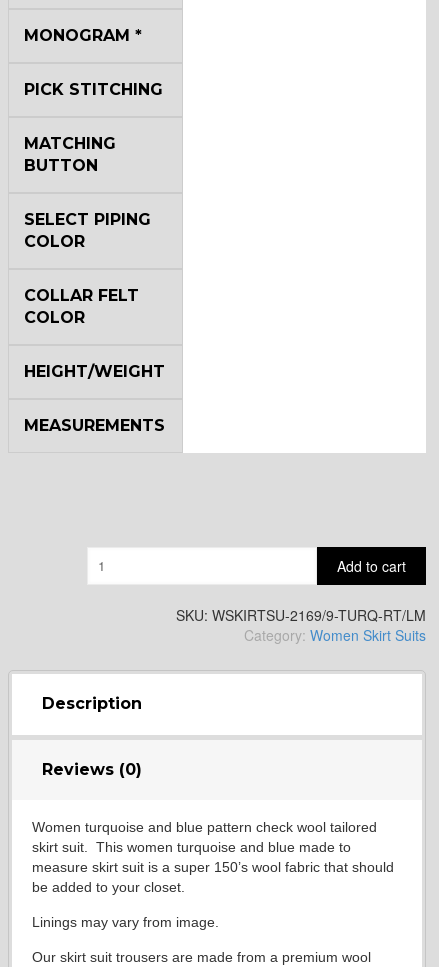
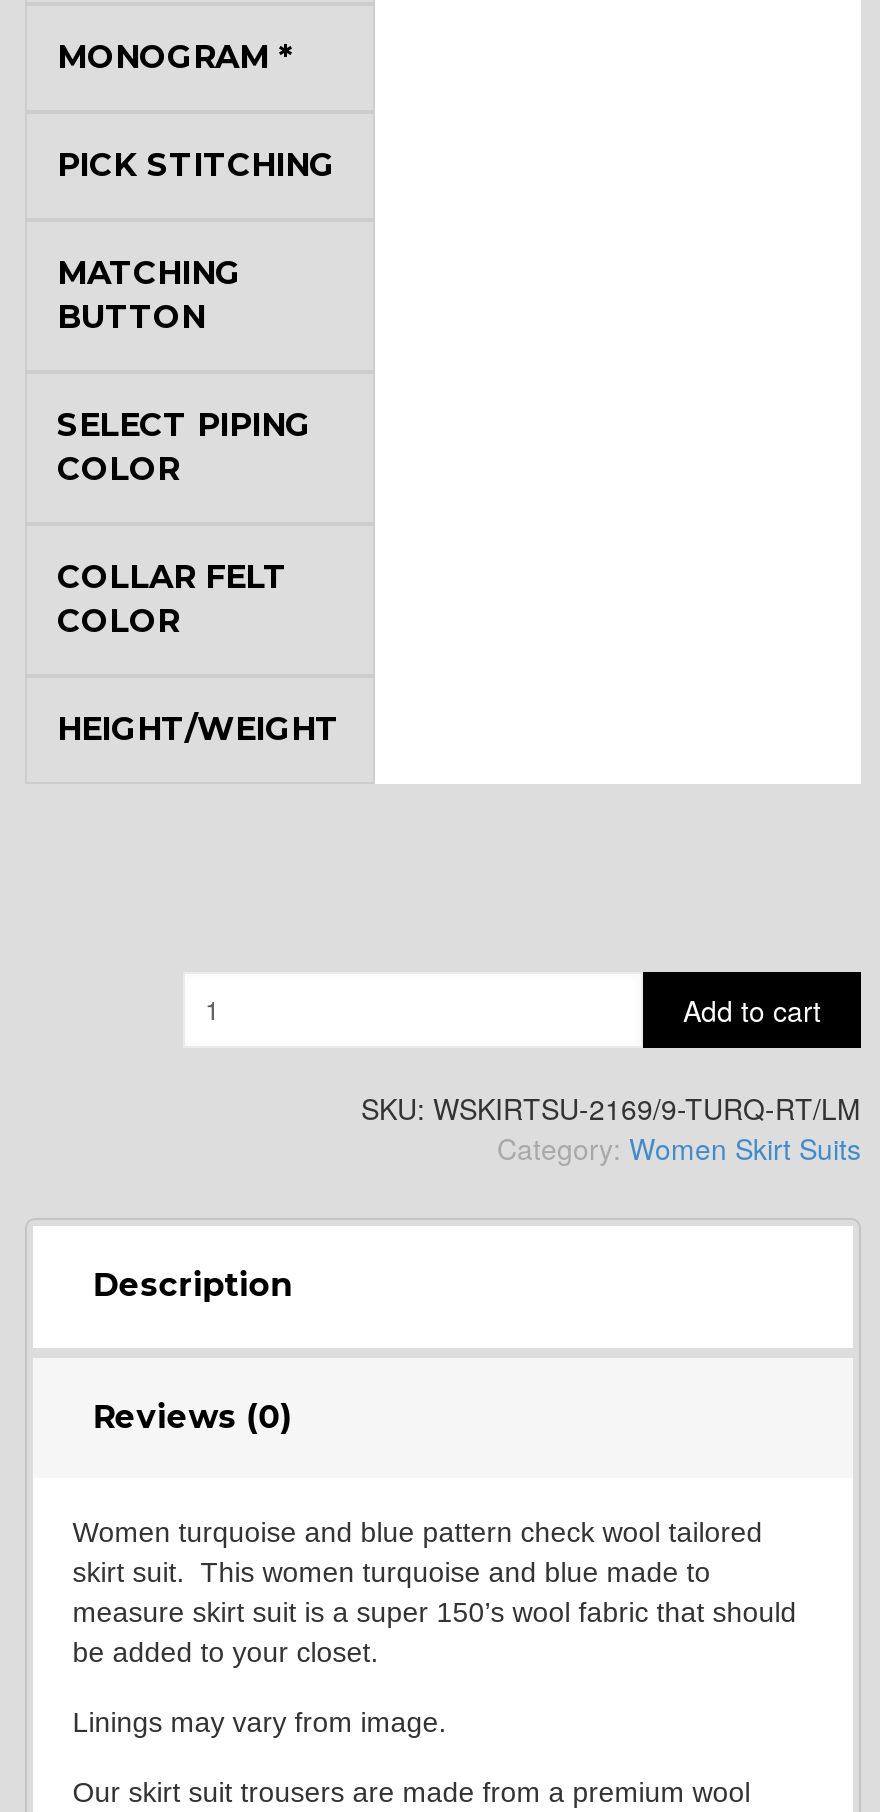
[24,416,165,435] MEASUREMENTS -> none

